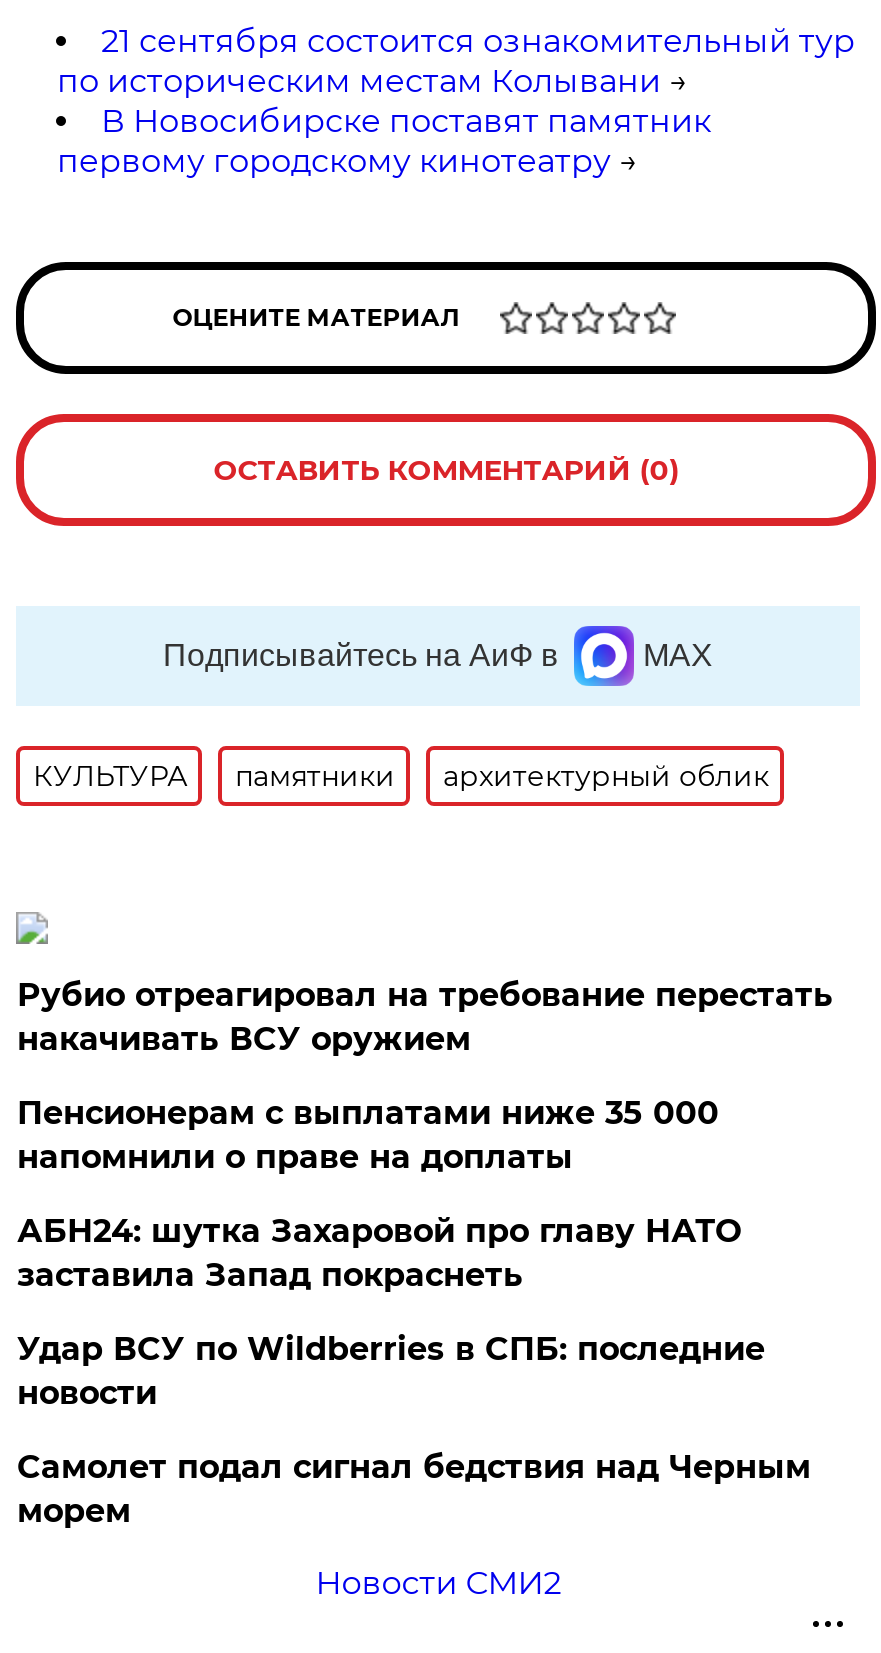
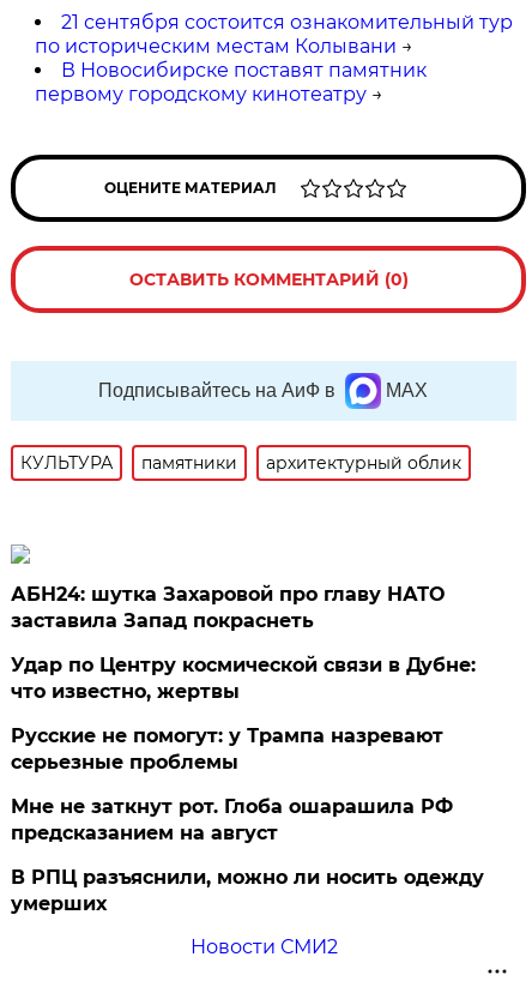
[17,975,833,1175] Рубио отреагировал на требование перестать | накачивать ВСУ оружием | Пенсионерам с выплатами ниже 35 000 | напомнили о праве на доплаты -> none
moved [17,1211,741,1293] -> [11,582,445,632]: АБН24: шутка Захаровой про главу НАТО | заставила Запад покраснеть
[17,1329,811,1529] Удар ВСУ по Wildberries в СПБ: последние | новости | Самолет подал сигнал бедствия над Черным | морем -> [11,653,485,915] Удар по Центру космической связи в Дубне: | что известно, жертвы | Русские не помогут: у Трампа назревают | серьезные проблемы | Мне не заткнут рот. Глоба ошарашила РФ | предсказанием на август | В РПЦ разъяснили, можно ли носить одежду | умерших

